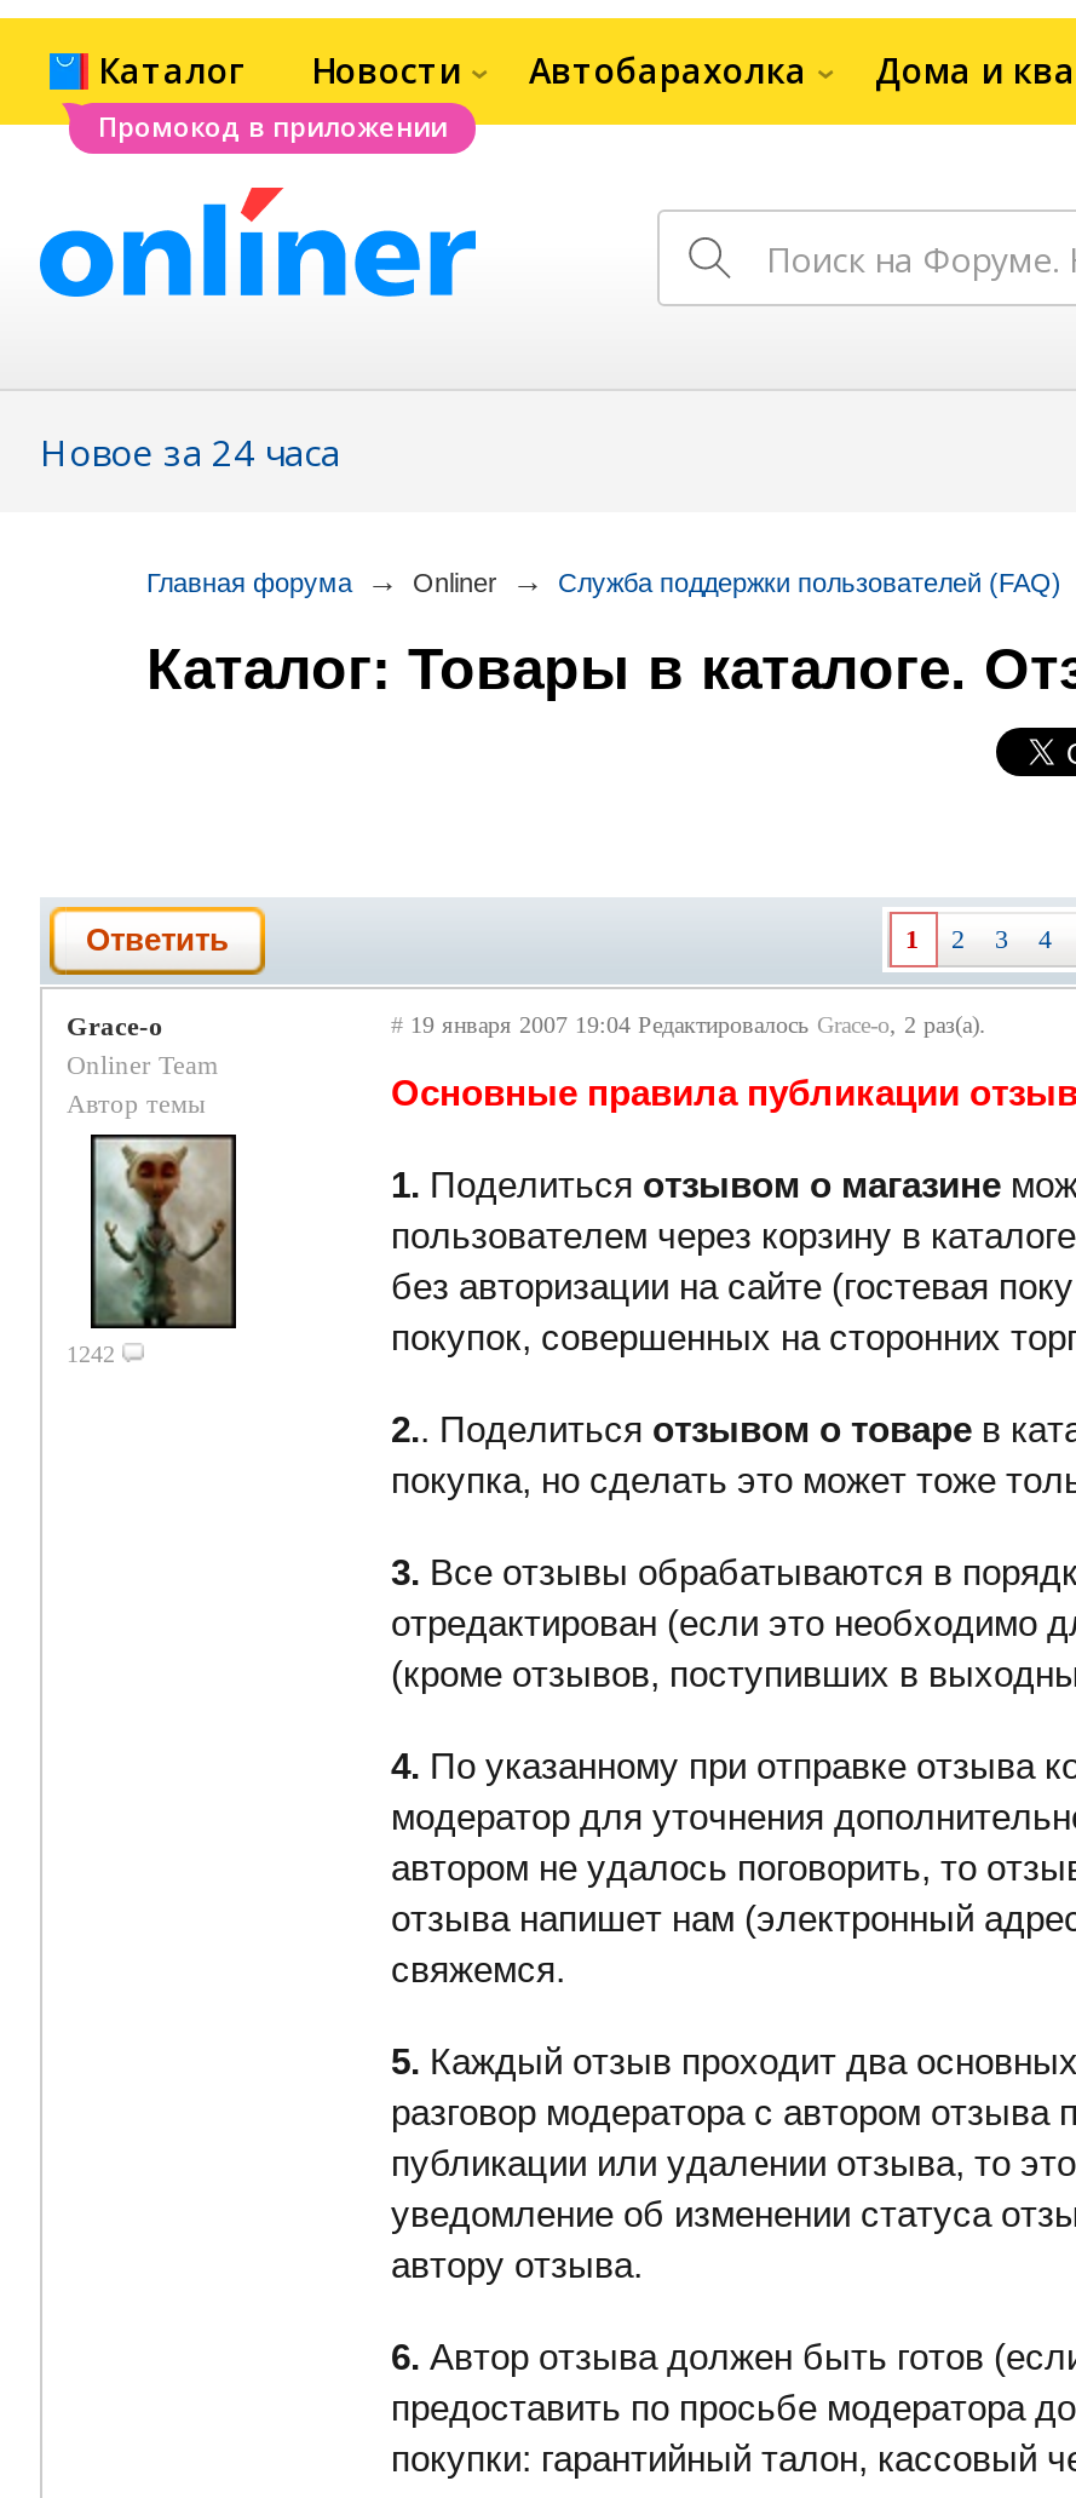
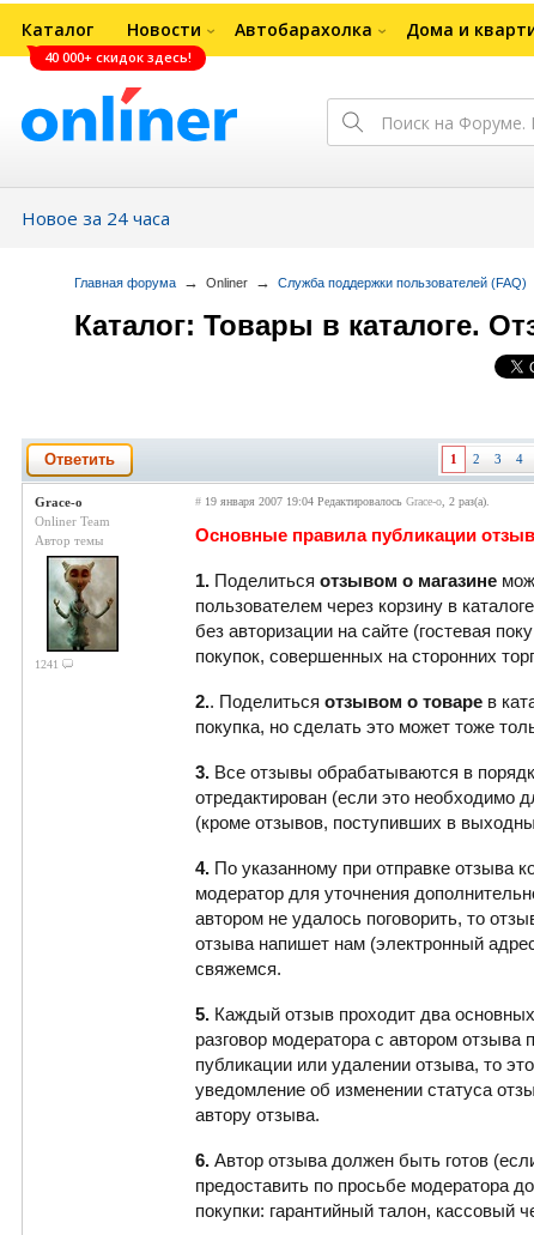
[98,108,447,144] Промокод в приложении -> [44,48,192,66] 40 000+ скидок здесь!
[67,1340,122,1367] 1242 -> [35,658,62,671] 1241

